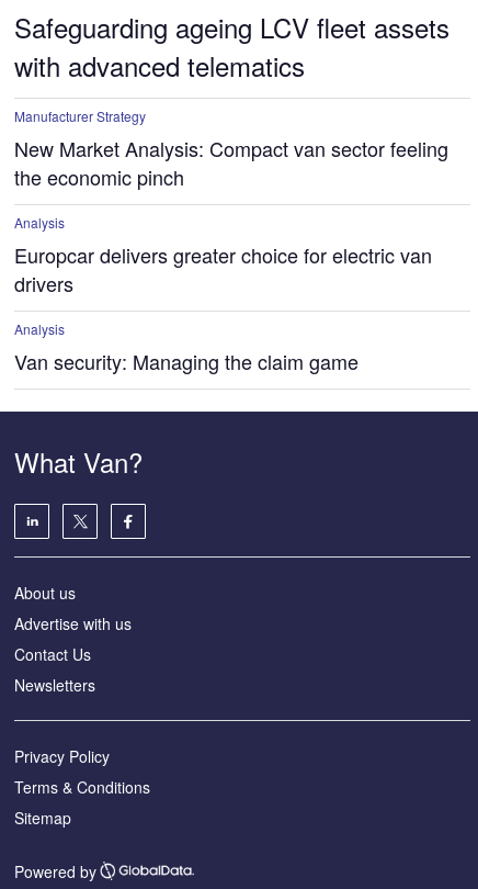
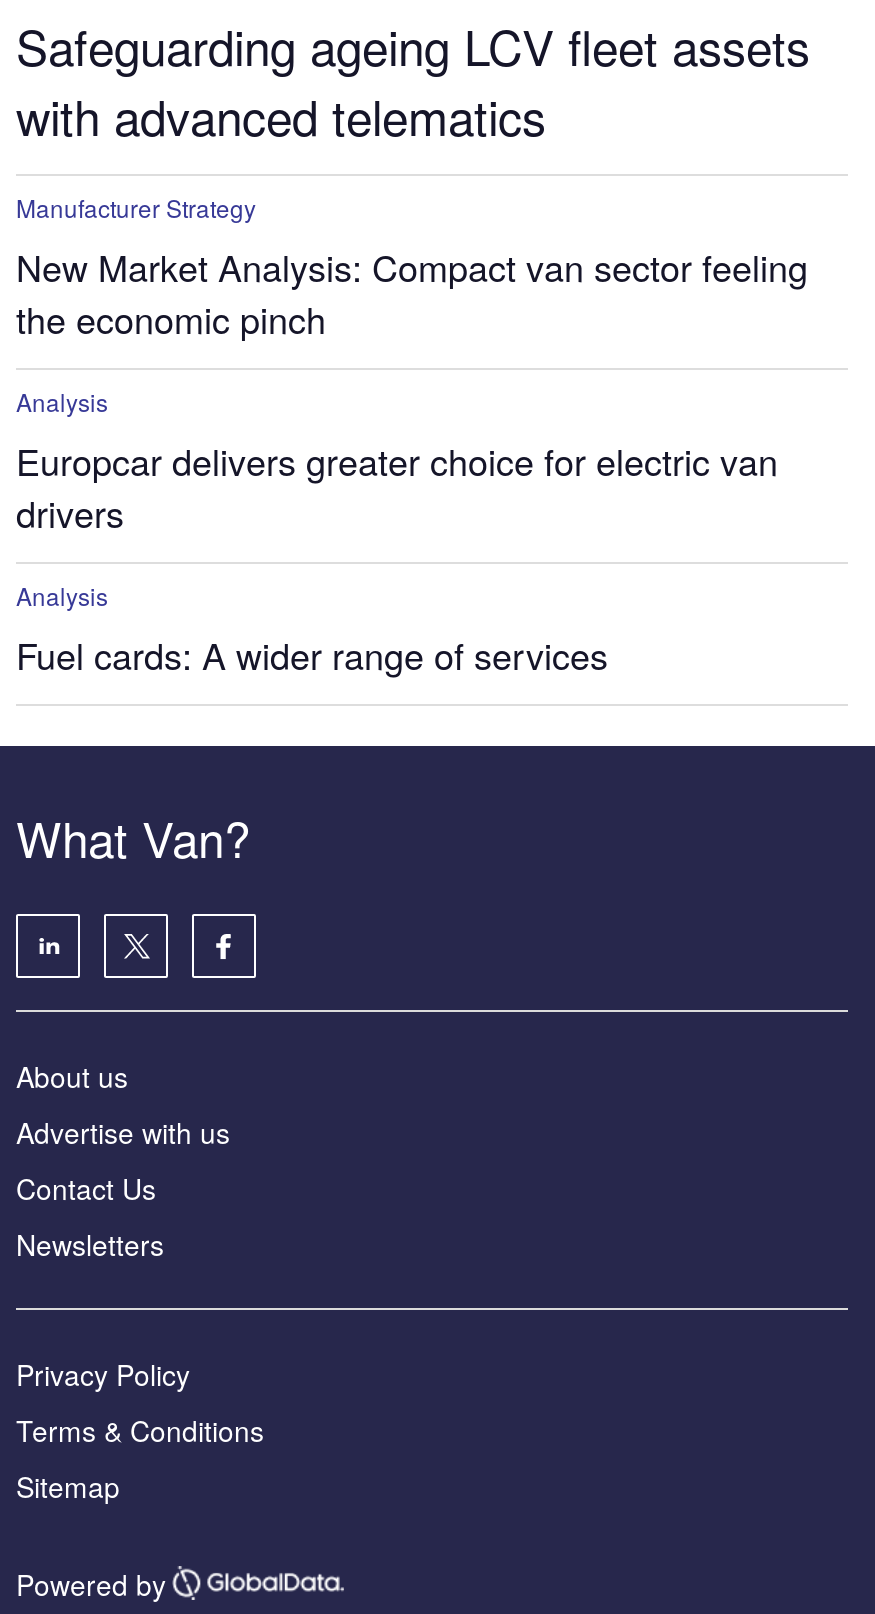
[14,347,358,376] Van security: Managing the claim game -> [16,629,608,681] Fuel cards: A wider range of services

